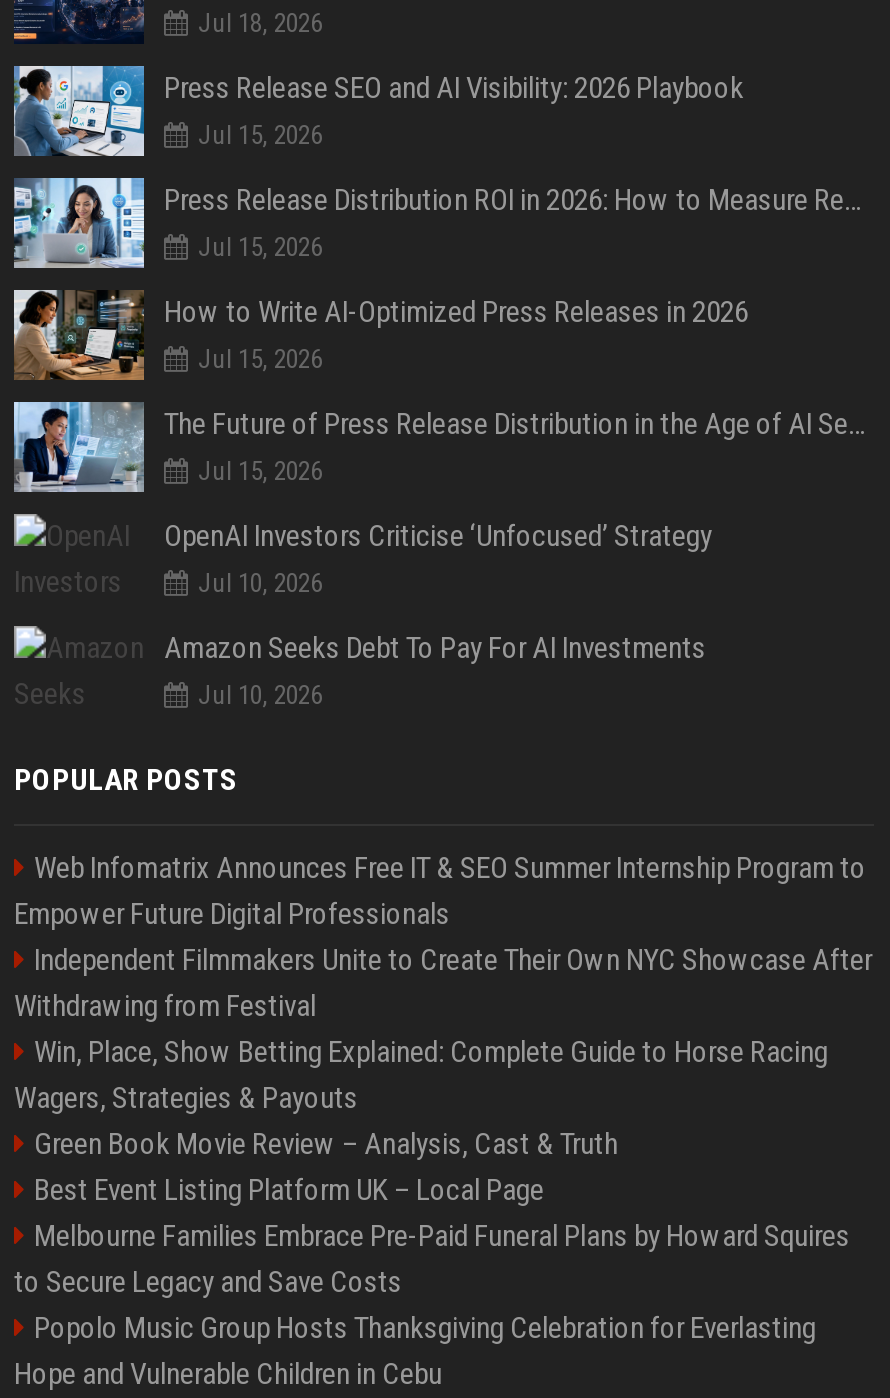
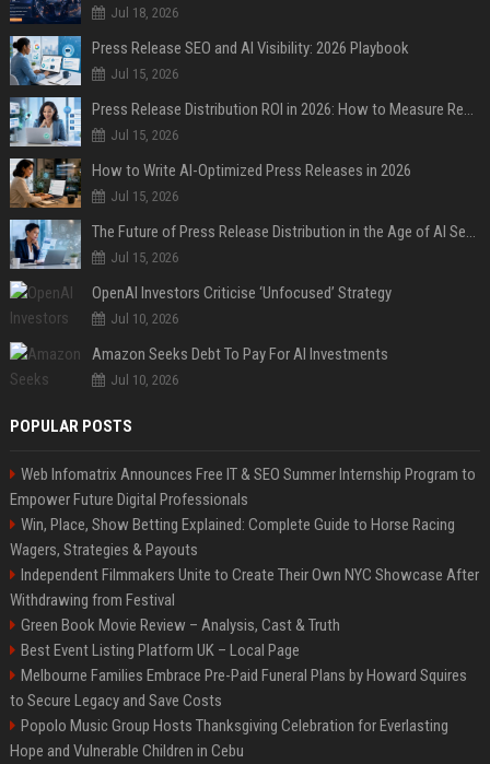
moved [14,942,872,1024] -> [10,565,479,610]: Independent Filmmakers Unite to Create Their Own NYC Showcase After | Withdrawing from Festival
moved [14,1034,828,1116] -> [10,515,455,560]: Win, Place, Show Betting Explained: Complete Guide to Horse Racing | Wagers, Strategies & Payouts

